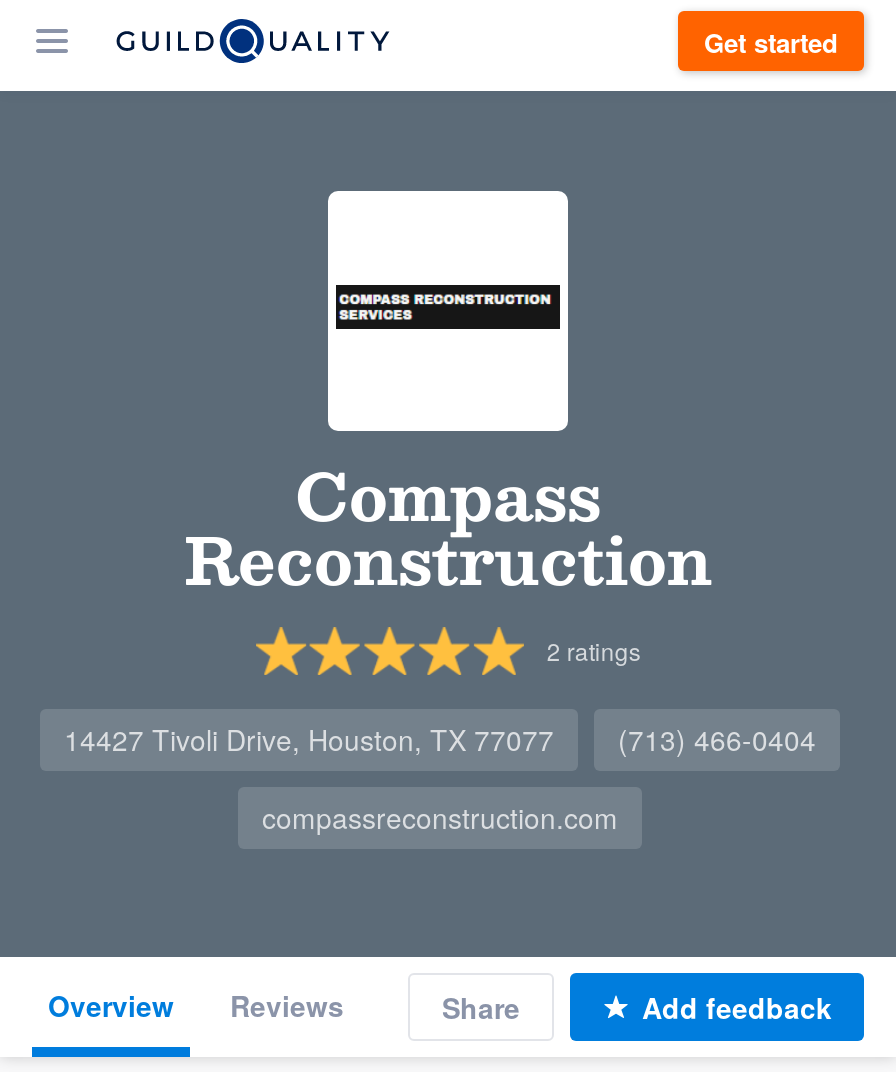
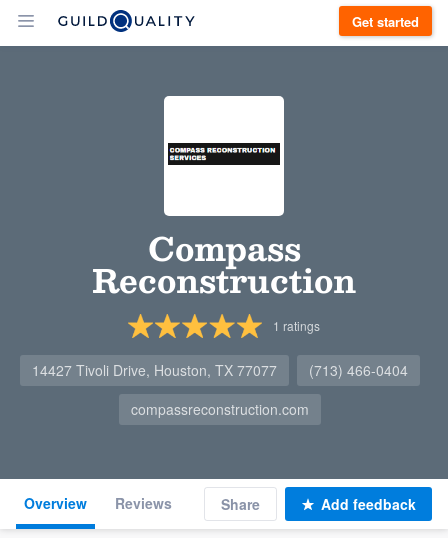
[547,633,641,667] 2 ratings -> [273,317,320,334] 1 ratings

